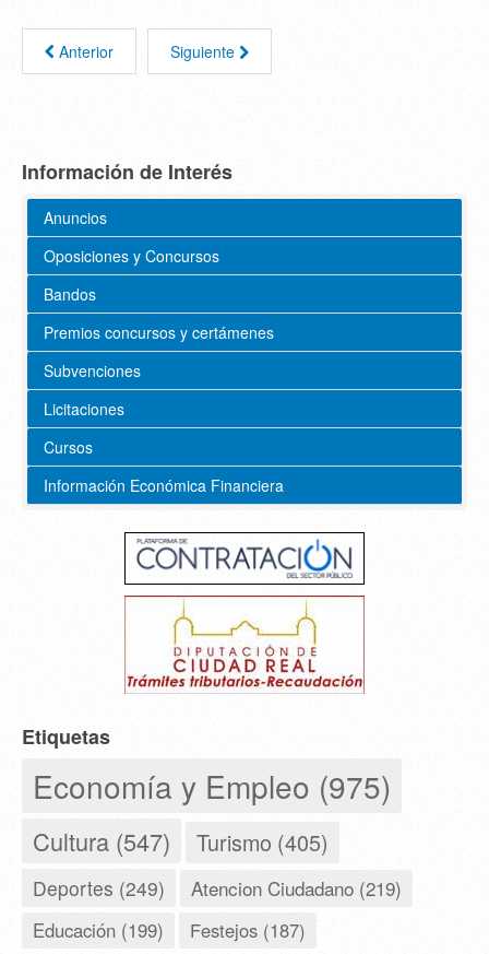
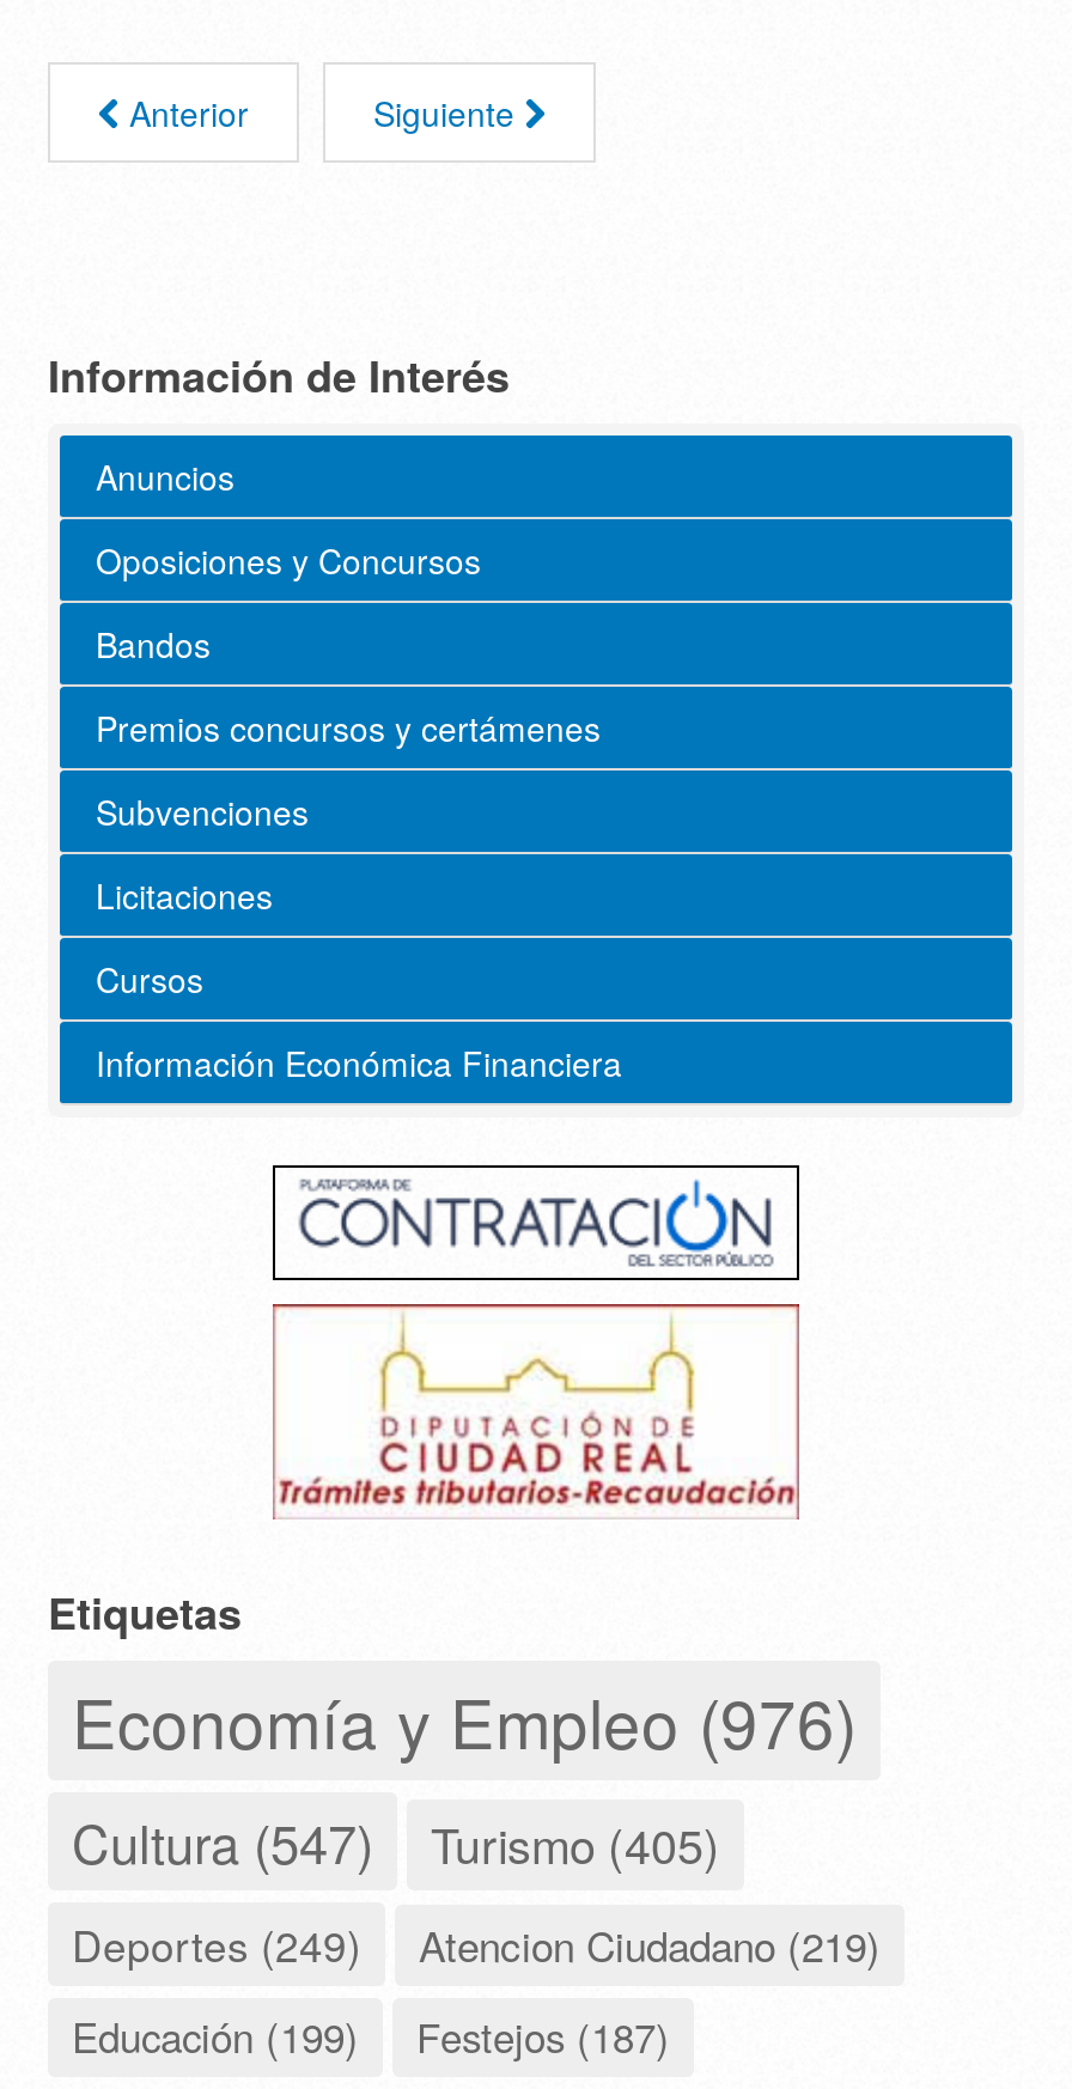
[33,764,391,808] Economía y Empleo (975) -> [72,1673,857,1769] Economía y Empleo (976)

